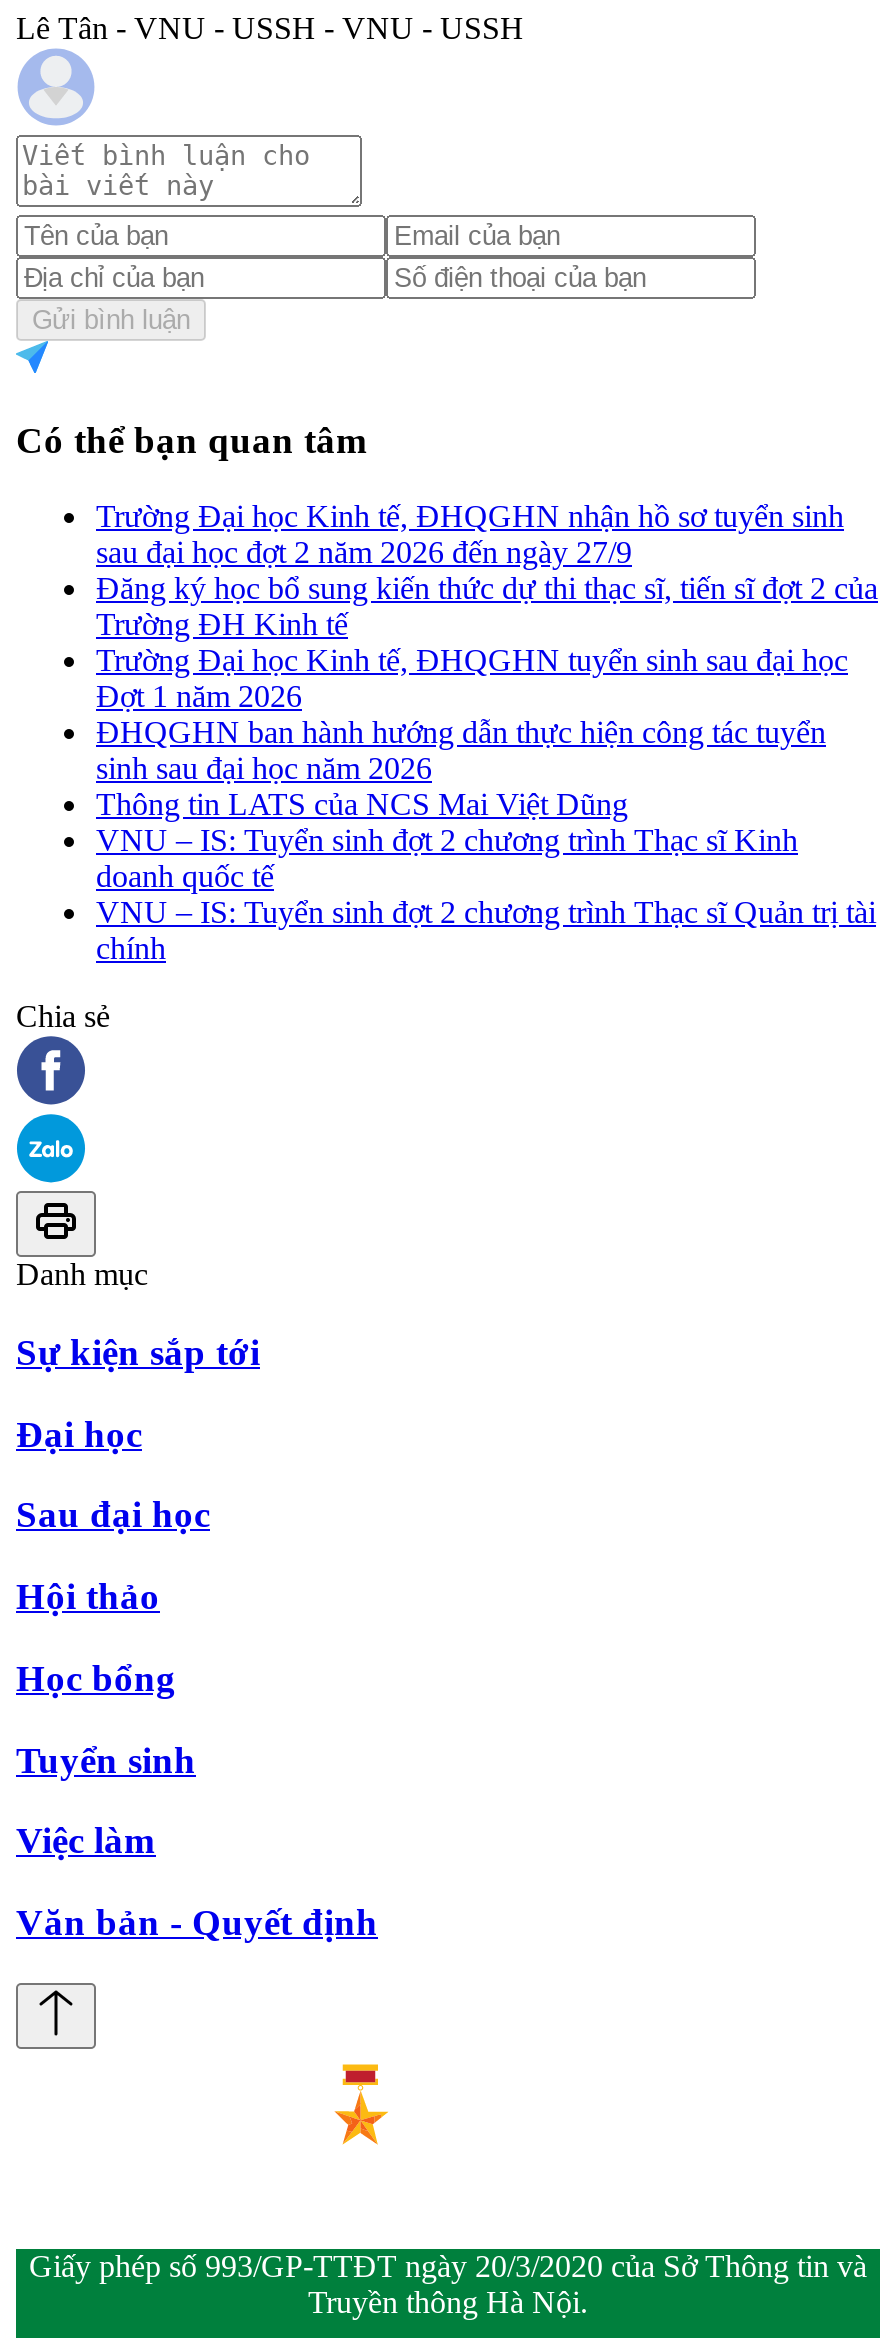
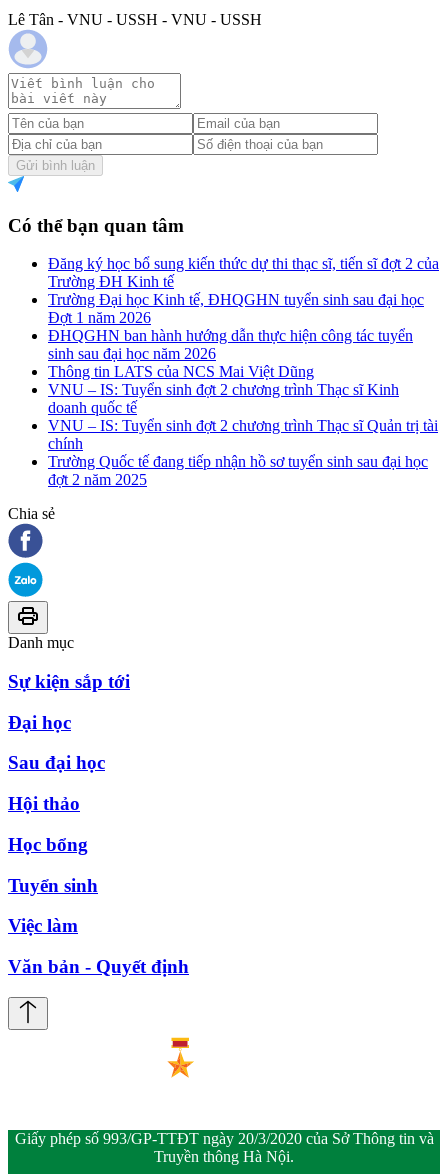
[96,499,844,569] Trường Đại học Kinh tế, ĐHQGHN nhận hồ sơ tuyển sinh | sau đại học đợt 2 năm 2026 đến ngày 27/9 -> none
moved [96,571,878,965] -> [48,255,439,452]: Đăng ký học bổ sung kiến thức dự thi thạc sĩ, tiến sĩ đợt 2 của | Trường ĐH Kinh tế | Trường Đại học Kinh tế, ĐHQGHN tuyển sinh sau đại học | ... | VNU – IS: Tuyển sinh đợt 2 chương trình Thạc sĩ Quản trị tài | chính
none -> [48,453,428,488] Trường Quốc tế đang tiếp nhận hồ sơ tuyển sinh sau đại học | đợt 2 năm 2025

